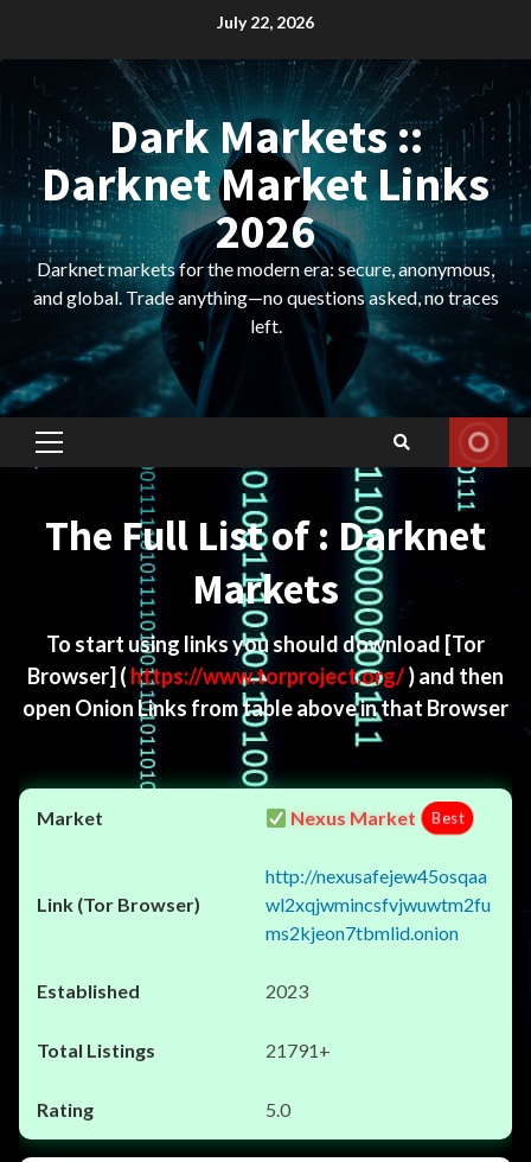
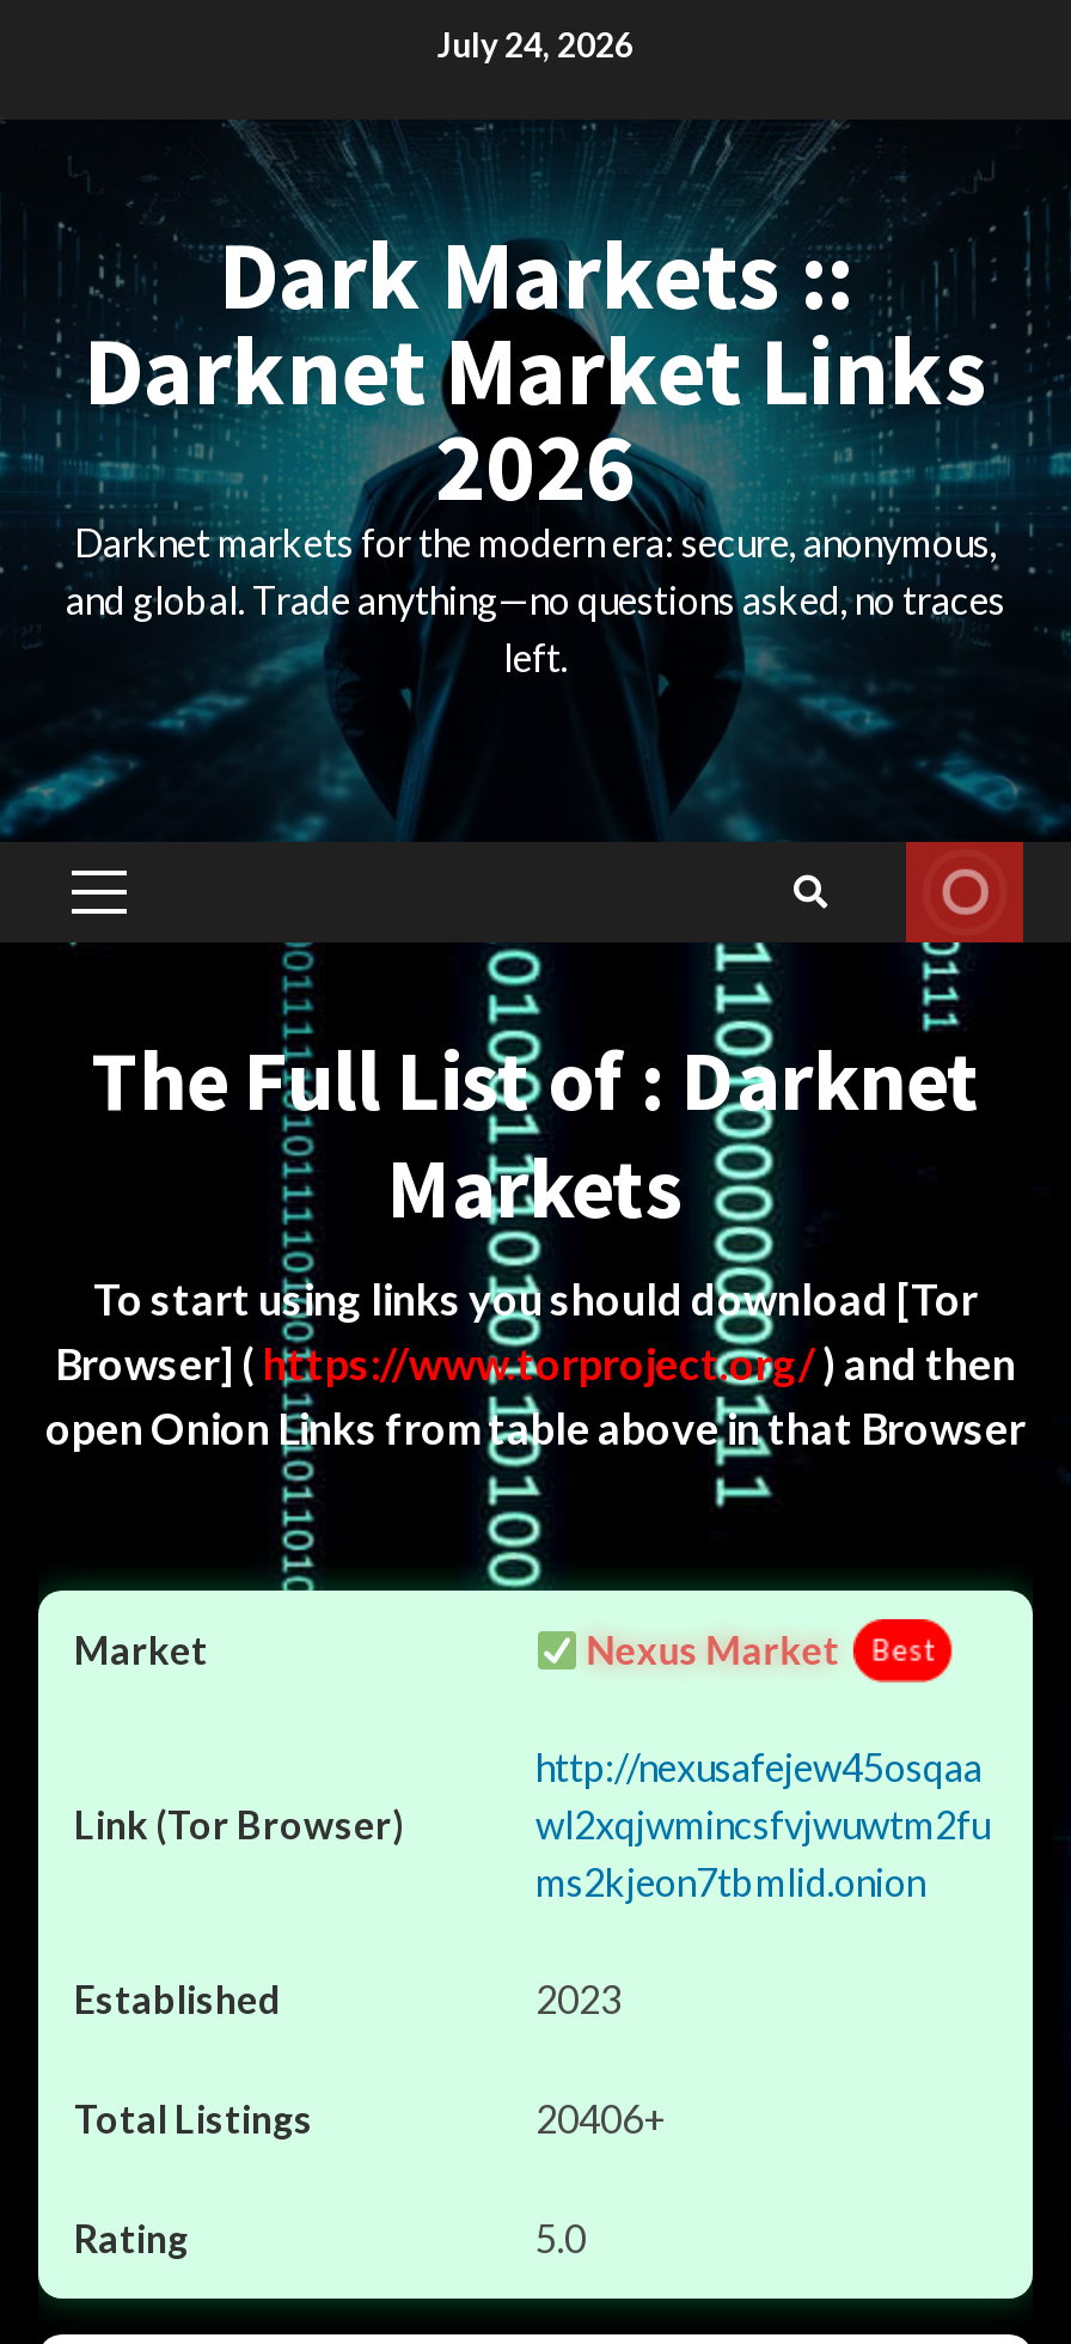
[217,11,314,31] July 22, 2026 -> [437,23,634,63] July 24, 2026
[265,1039,331,1061] 21791+ -> [535,2095,667,2141] 20406+

